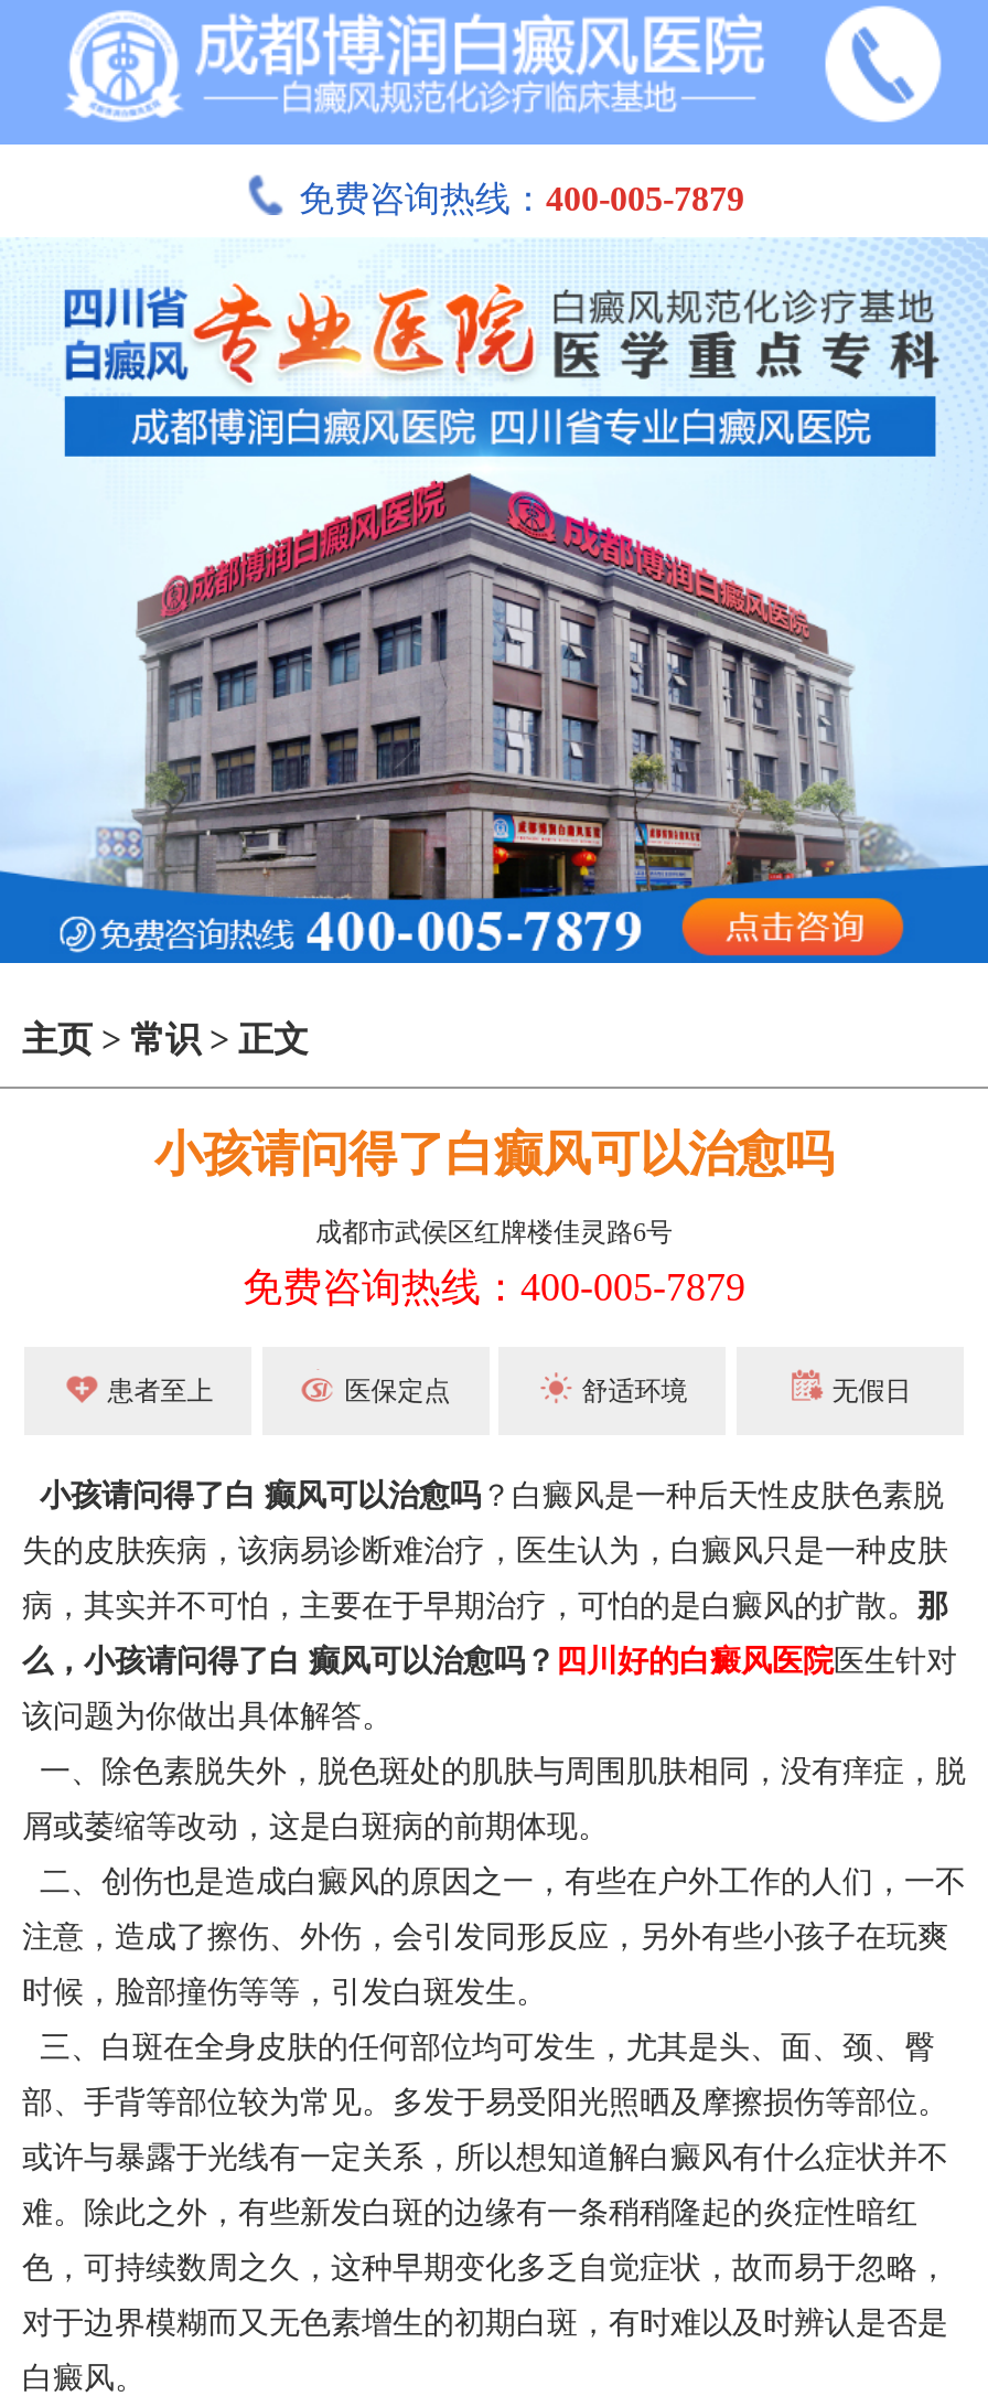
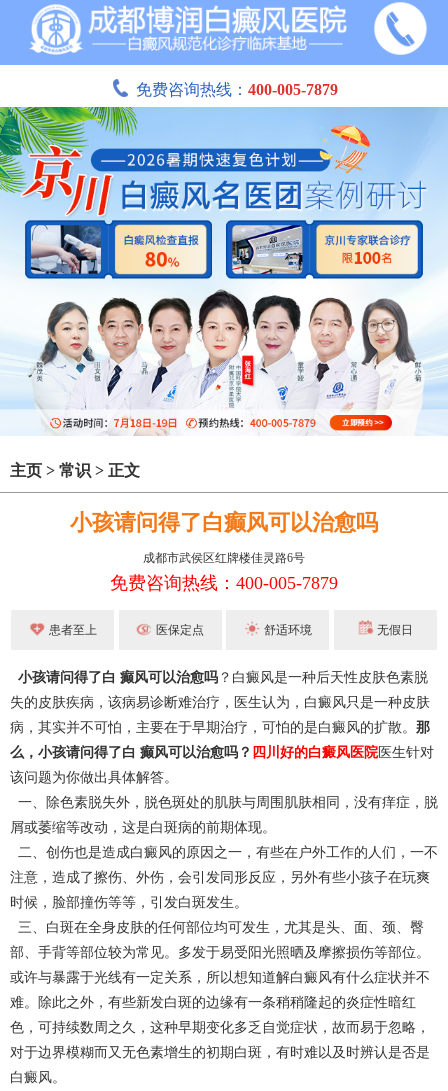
[7,237,981,965] [image] -> [3,106,445,436] [image]

